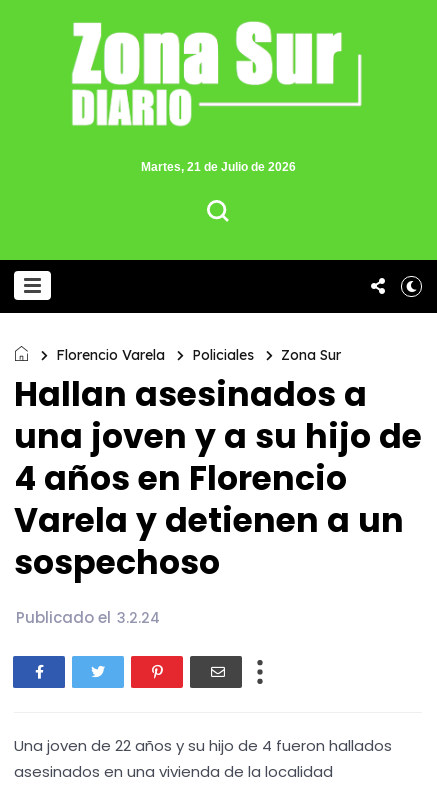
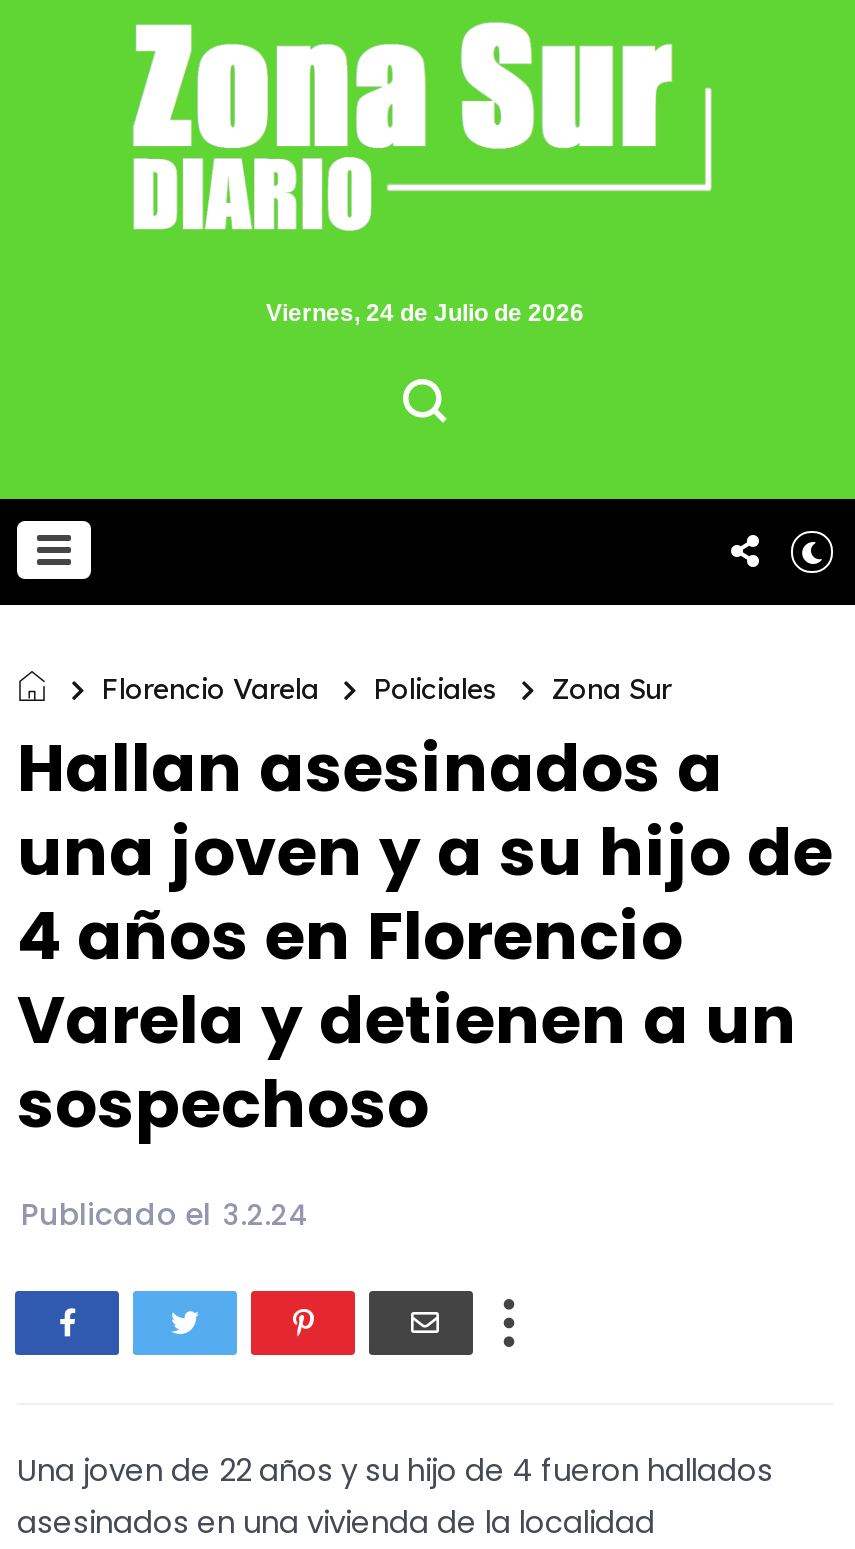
[140,160,295,174] Martes, 21 de Julio de 2026 -> [266,299,584,327] Viernes, 24 de Julio de 2026

